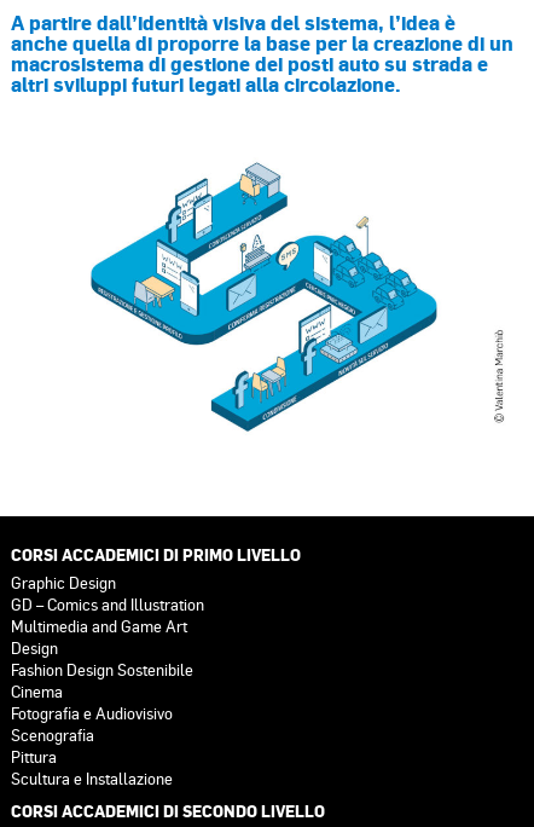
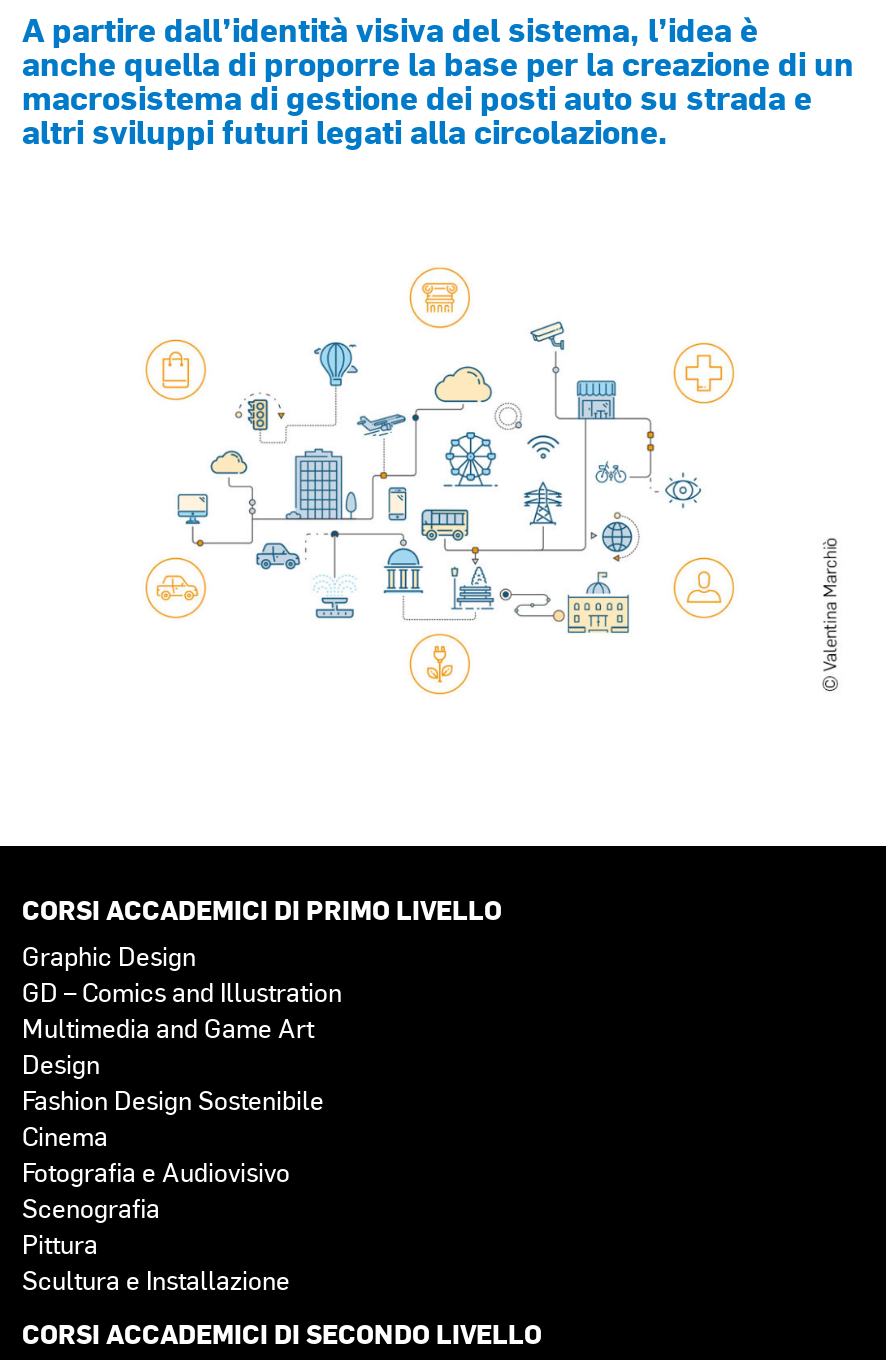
[86,162,441,433] [image] -> [144,262,736,704] [image]

